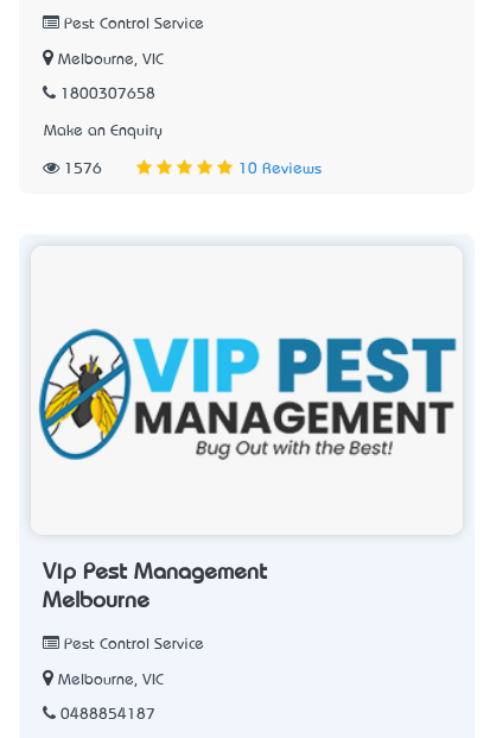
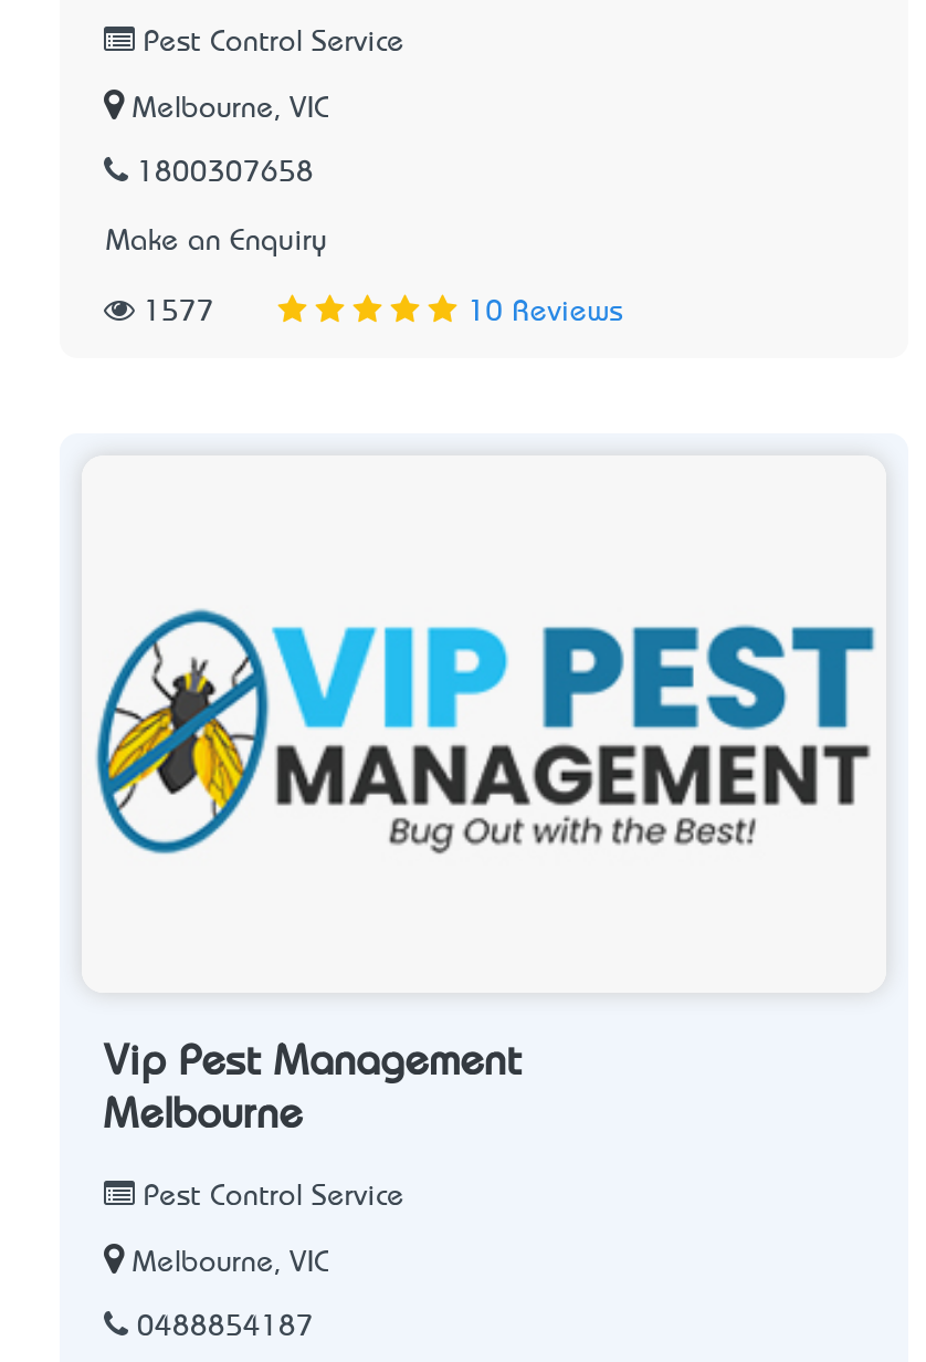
[59,162,102,178] 1576 -> [135,300,214,328] 1577

